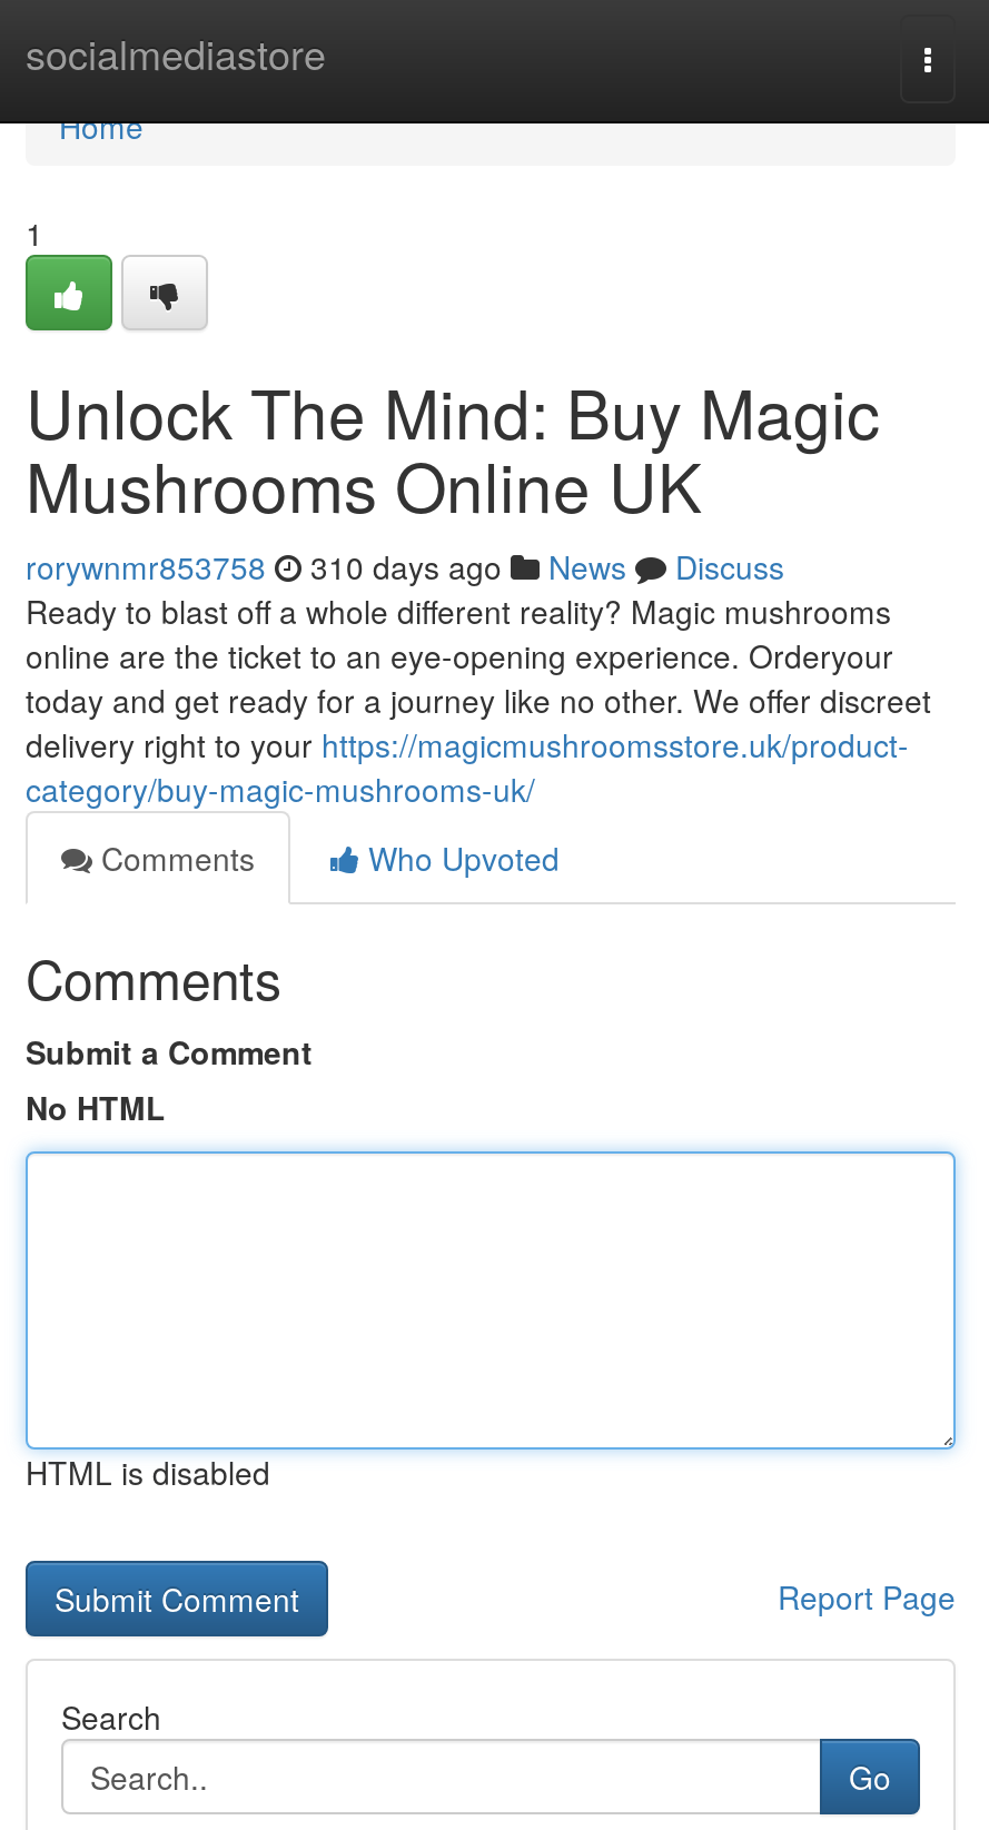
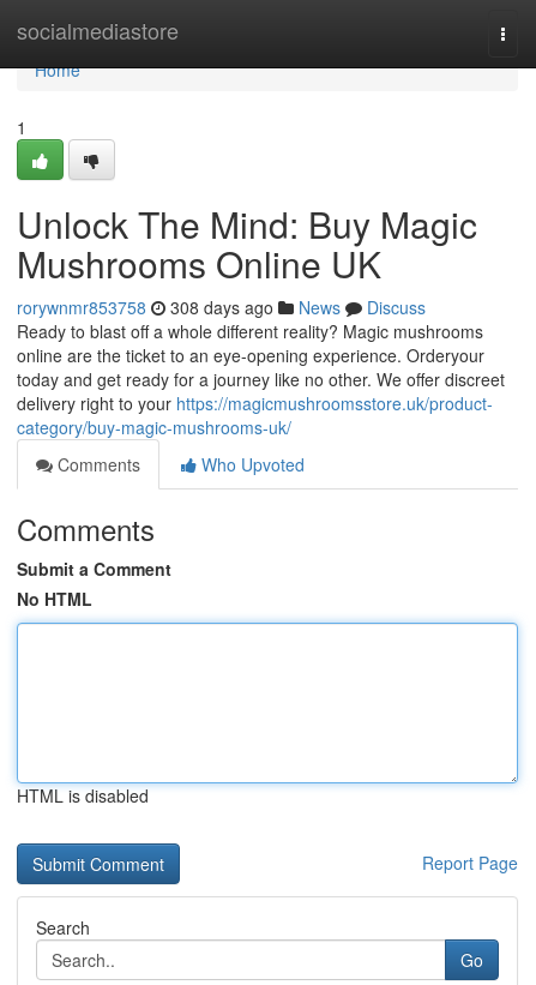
[26,544,784,588] rorywnmr853758 310 days ago News Discuss -> [17,295,426,319] rorywnmr853758 308 days ago News Discuss

